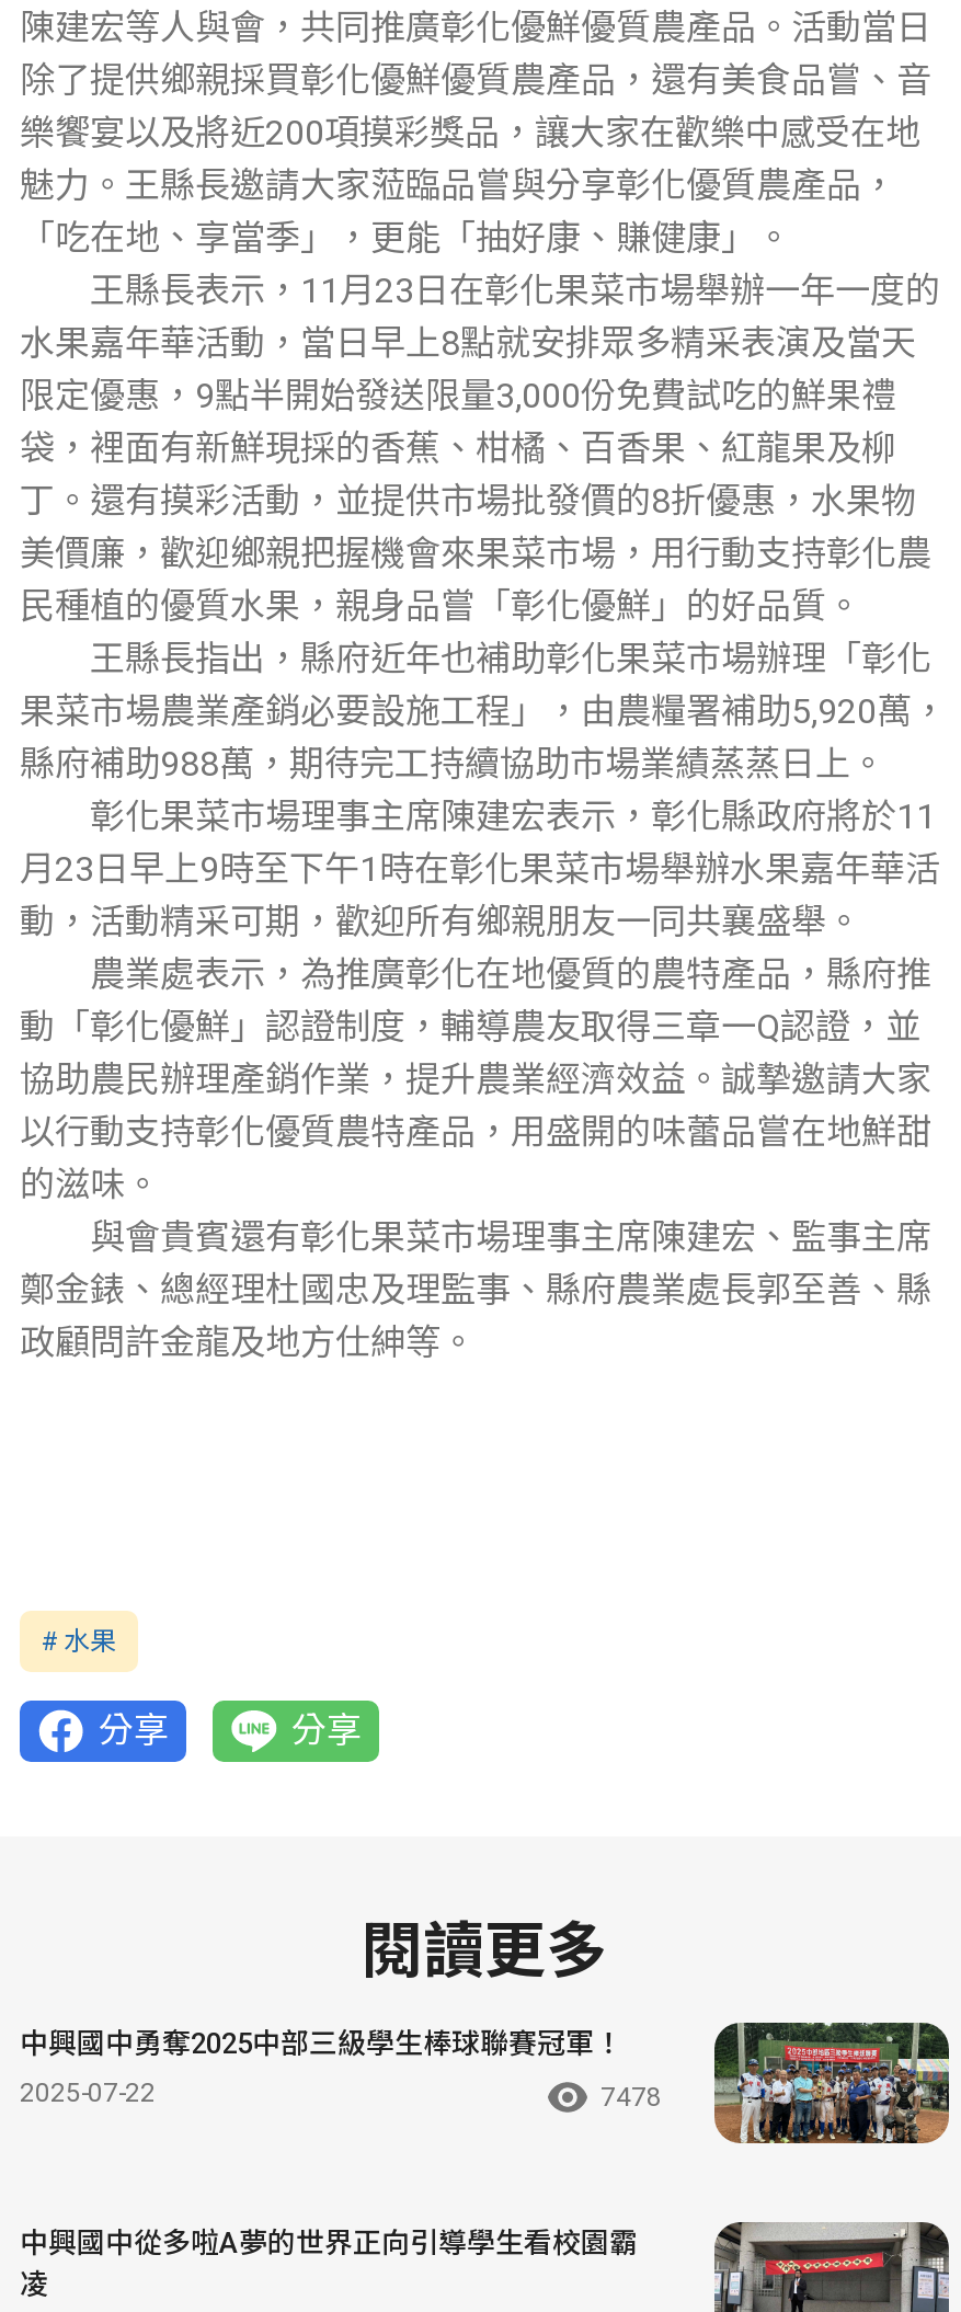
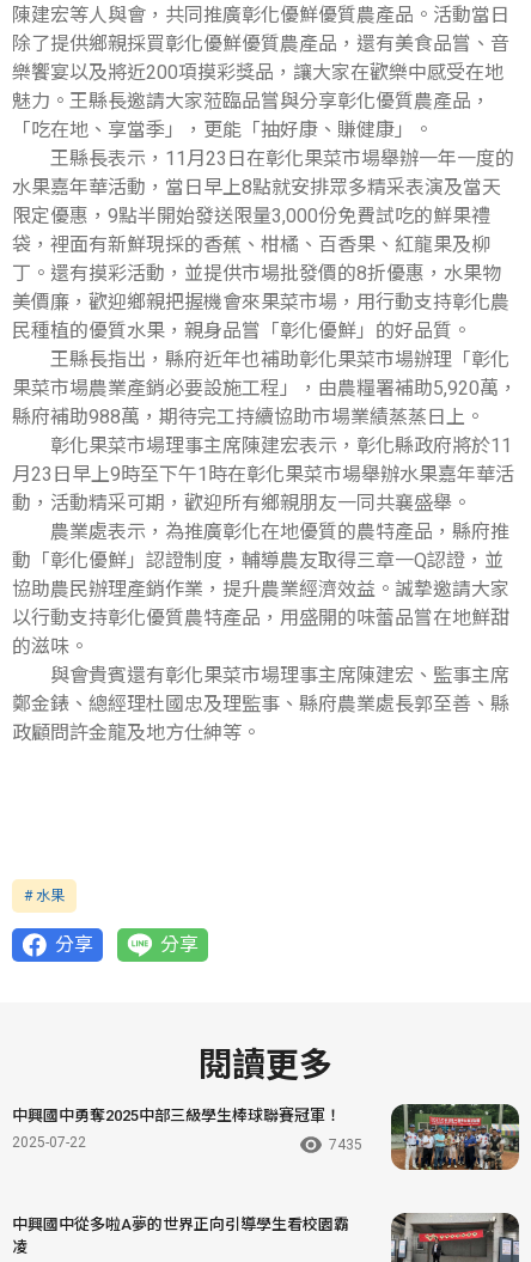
[600,2082,662,2112] 7478 -> [329,1136,362,1153] 7435

